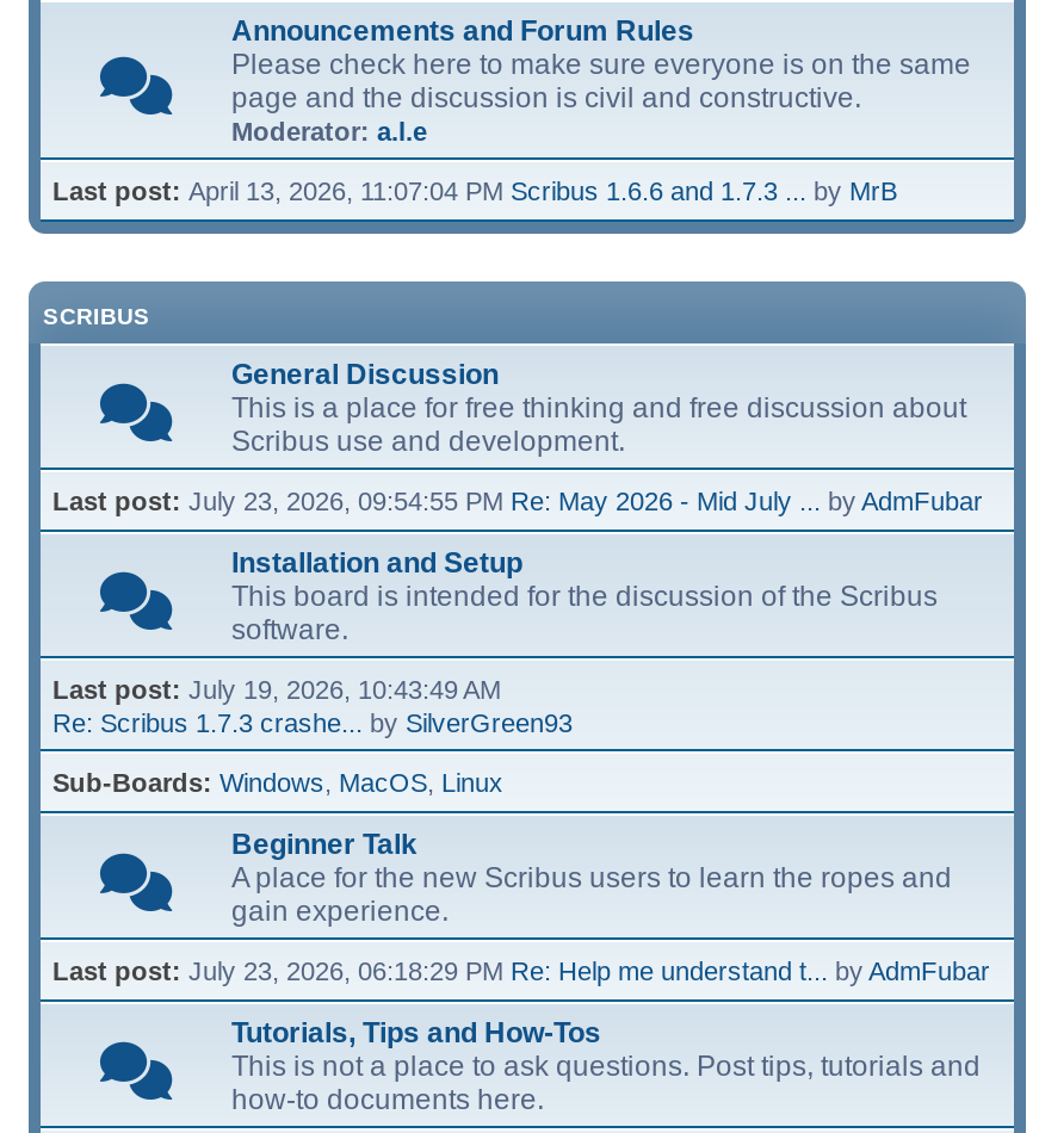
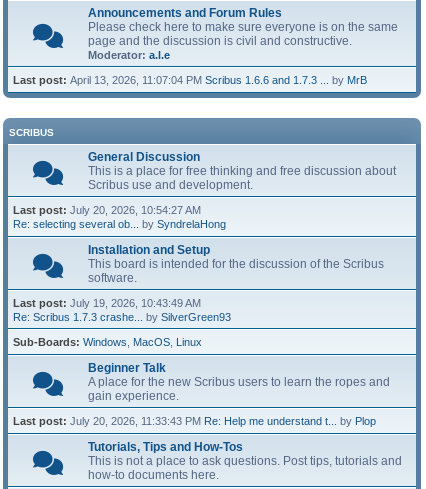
[52,487,983,516] Last post: July 23, 2026, 09:54:55 PM Re: May 2026 - Mid July ... by AdmFubar -> [13,204,226,230] Last post: July 20, 2026, 10:54:27 AM | Re: selecting several ob... by SyndrelaHong
[52,957,990,986] Last post: July 23, 2026, 06:18:29 PM Re: Help me understand t... by AdmFubar -> [13,415,376,427] Last post: July 20, 2026, 11:33:43 PM Re: Help me understand t... by Plop

